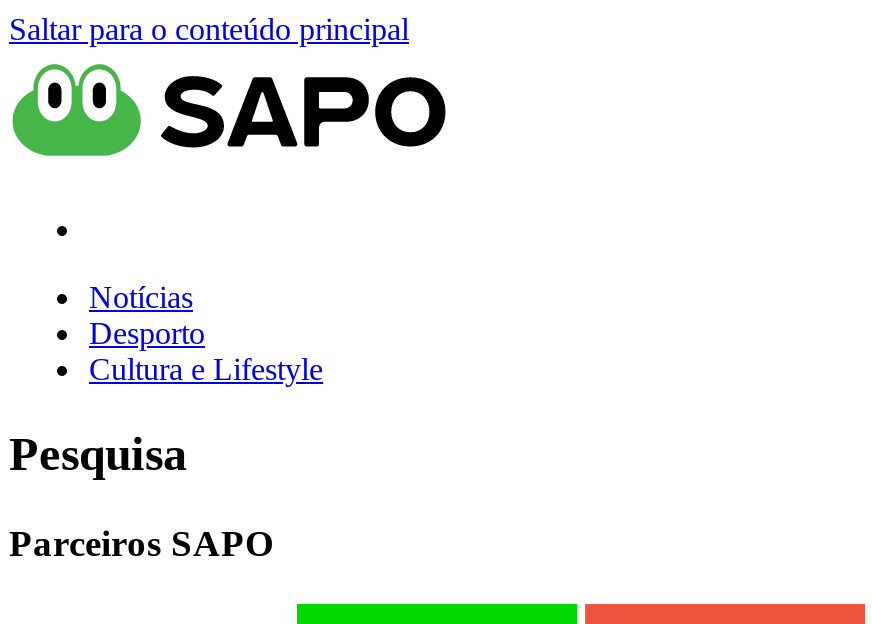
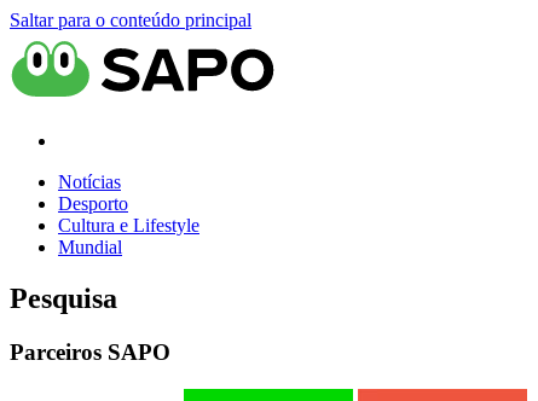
none -> [58,237,122,257] Mundial

